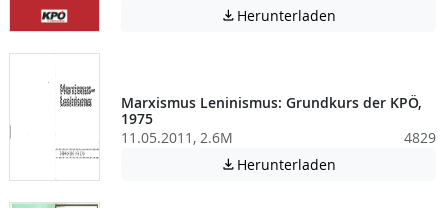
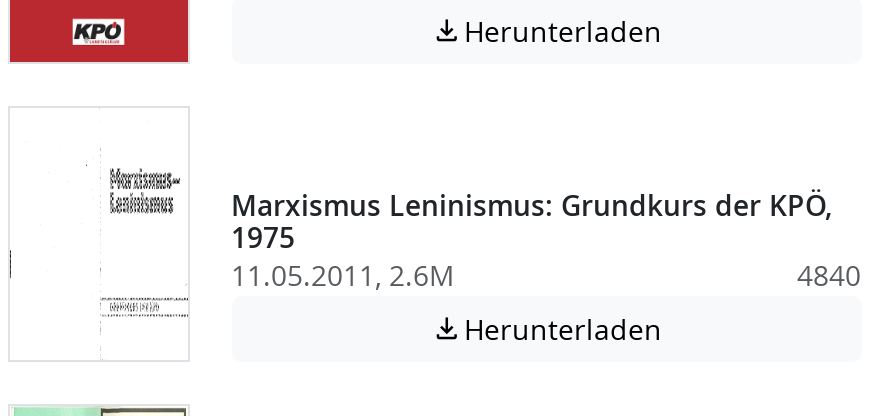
[403,128,435,147] 4829 -> [797,256,861,294] 4840

